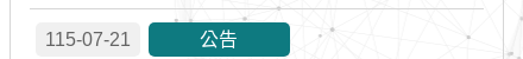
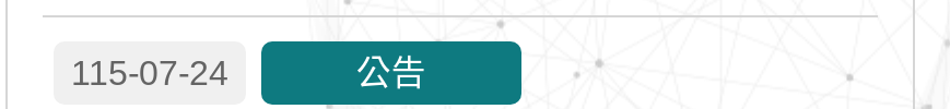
[45,30,131,50] 115-07-21 -> [71,55,228,92] 115-07-24

